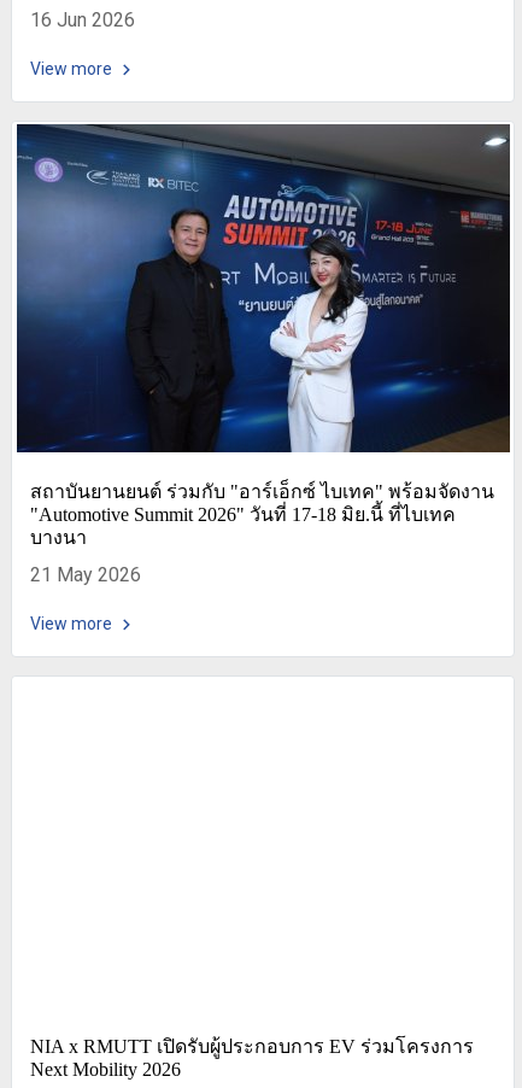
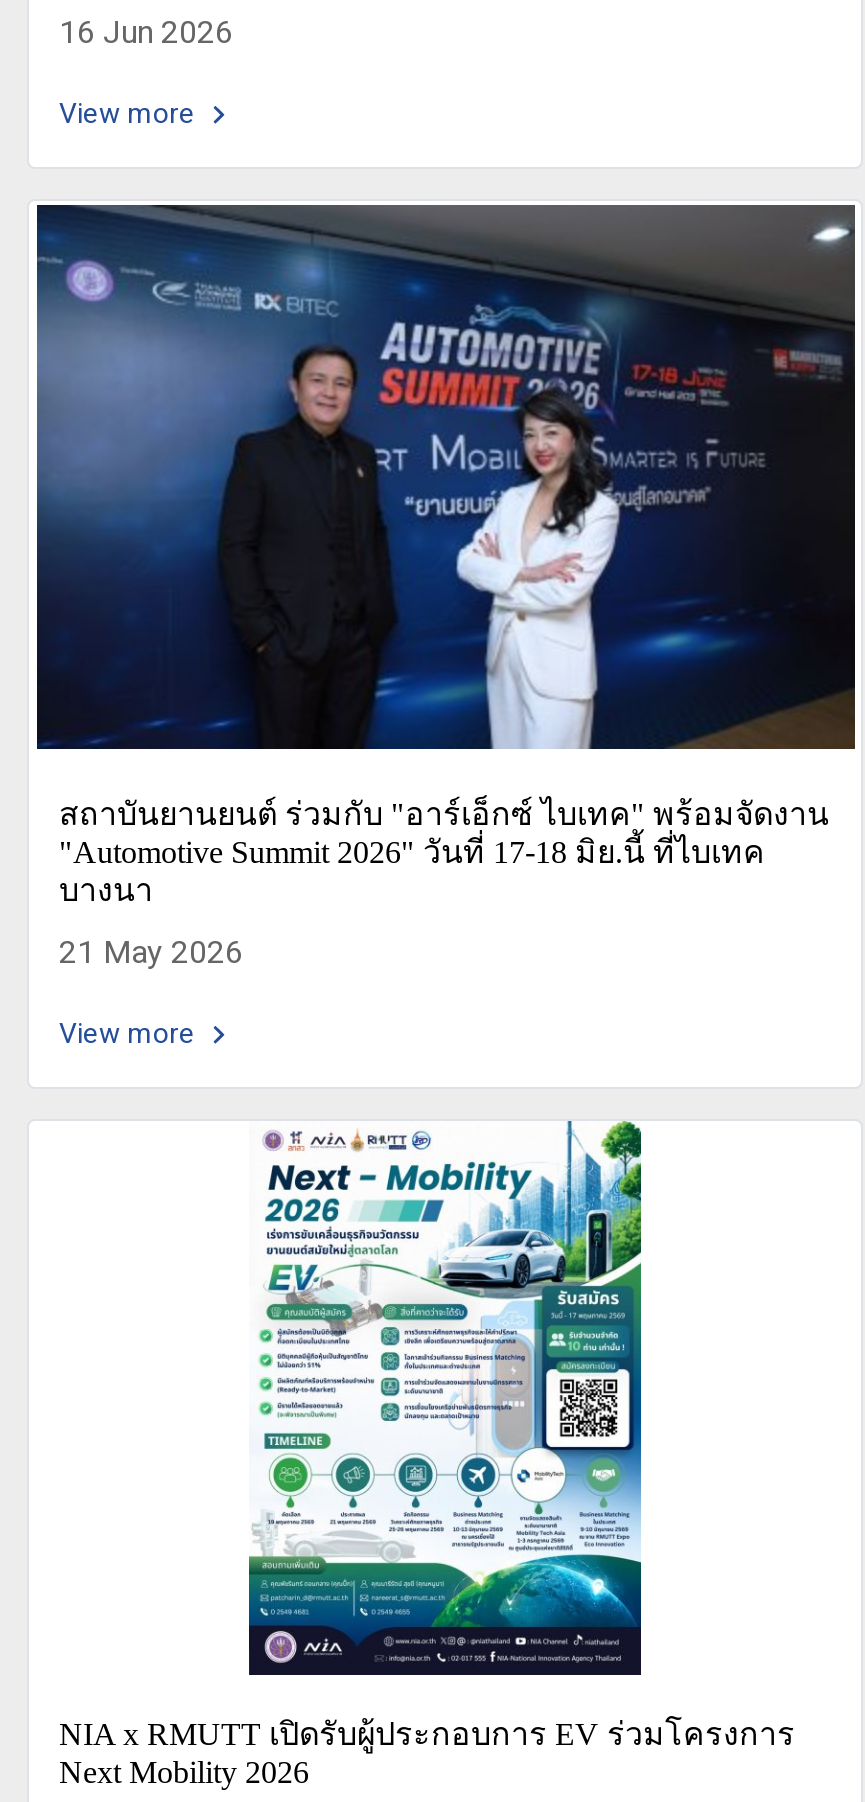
none -> [247,1119,643,1677] [image]

